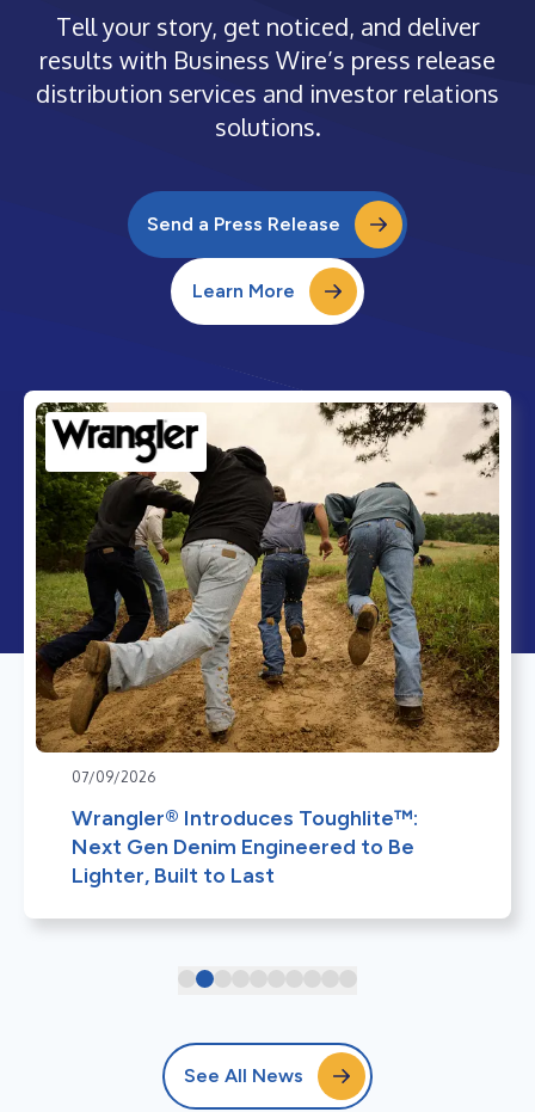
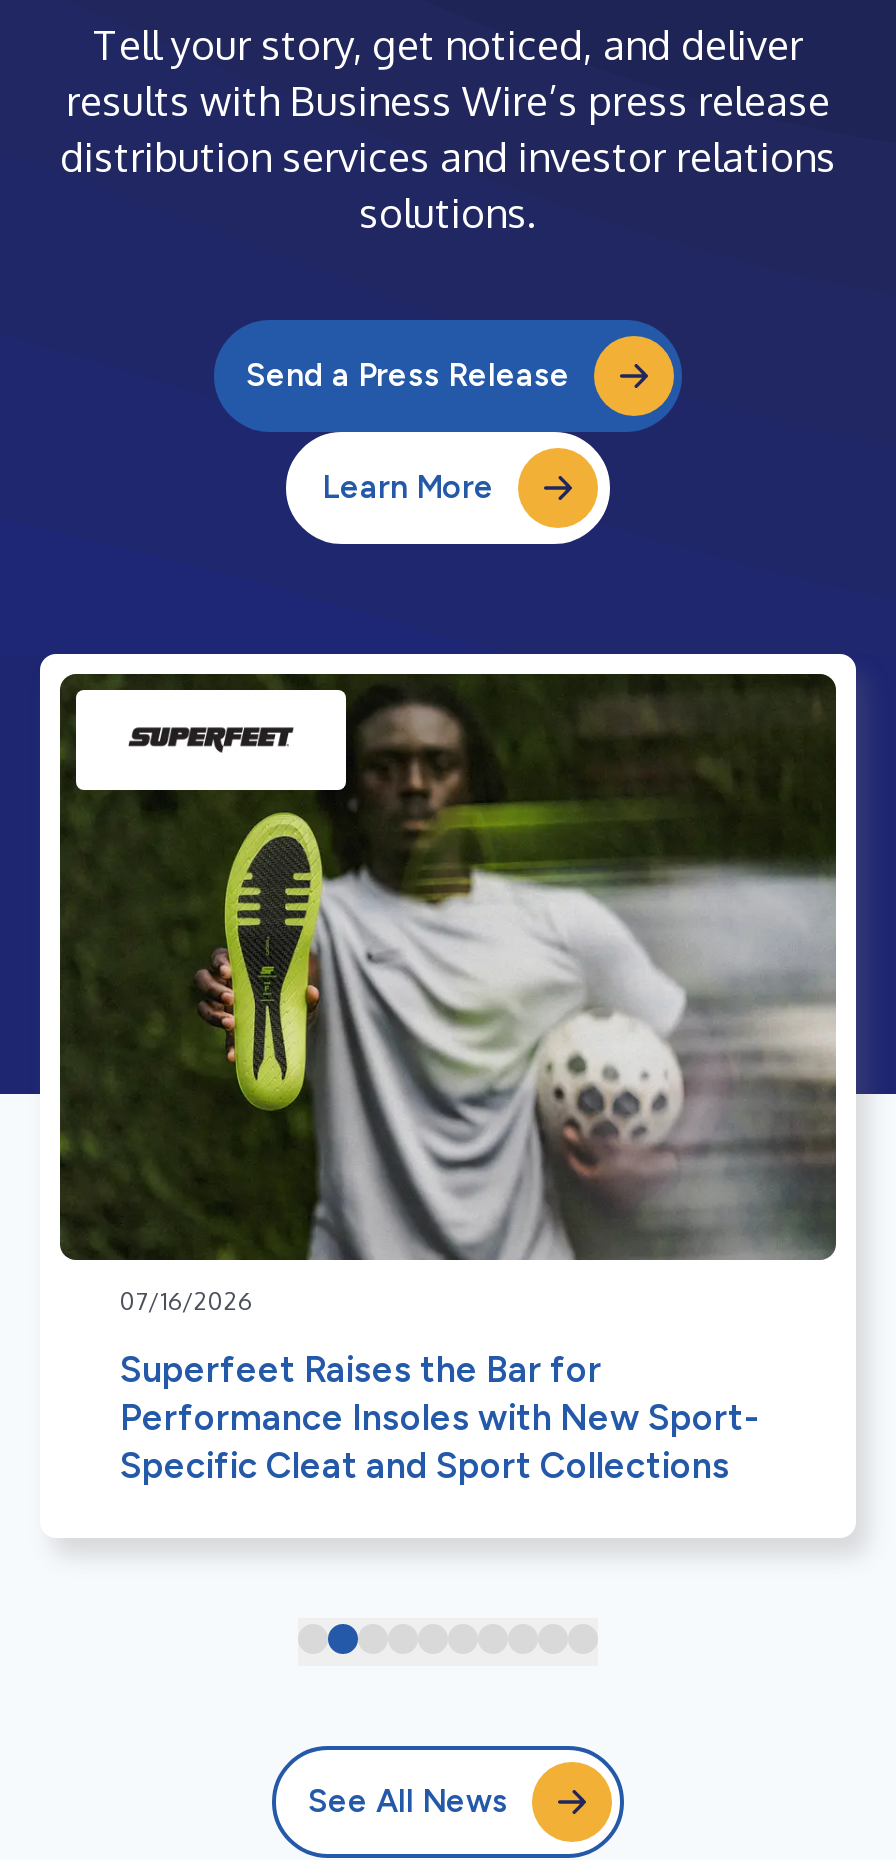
[36,401,500,786] [image] | 07/09/2026 -> [60,672,838,1316] [image] | 07/16/2026
[72,805,418,889] Wrangler® Introduces Toughlite™: | Next Gen Denim Engineered to Be | Lighter, Built to Last -> [120,1348,758,1488] Superfeet Raises the Bar for | Performance Insoles with New Sport- | Specific Cleat and Sport Collections

